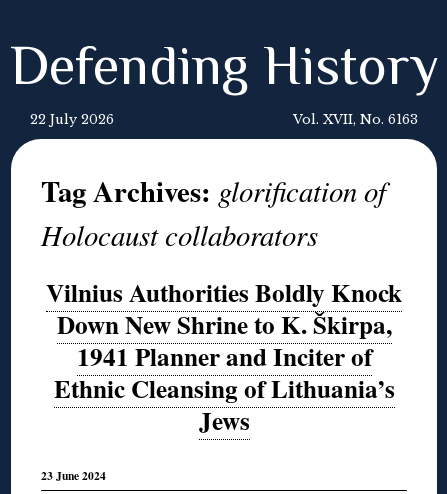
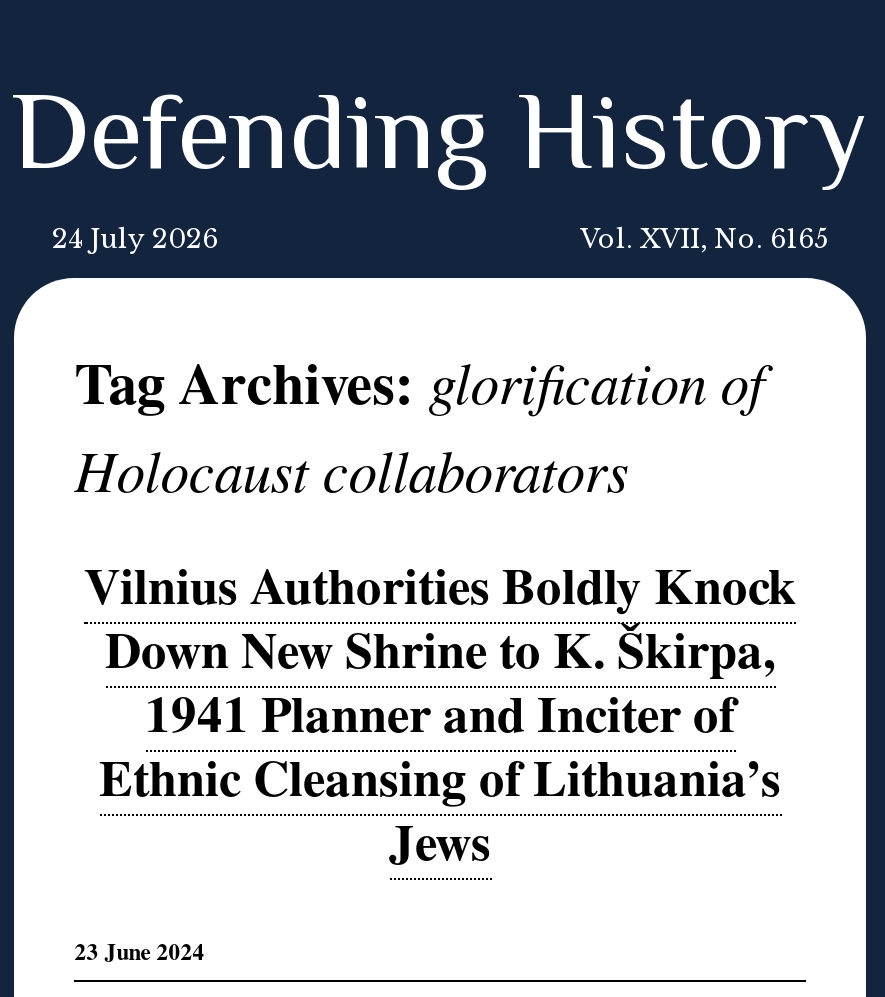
[30,112,114,127] 22 July 2026 -> [52,224,218,254] 24 July 2026
[293,112,418,127] Vol. XVII, No. 6163 -> [580,224,828,254] Vol. XVII, No. 6165

